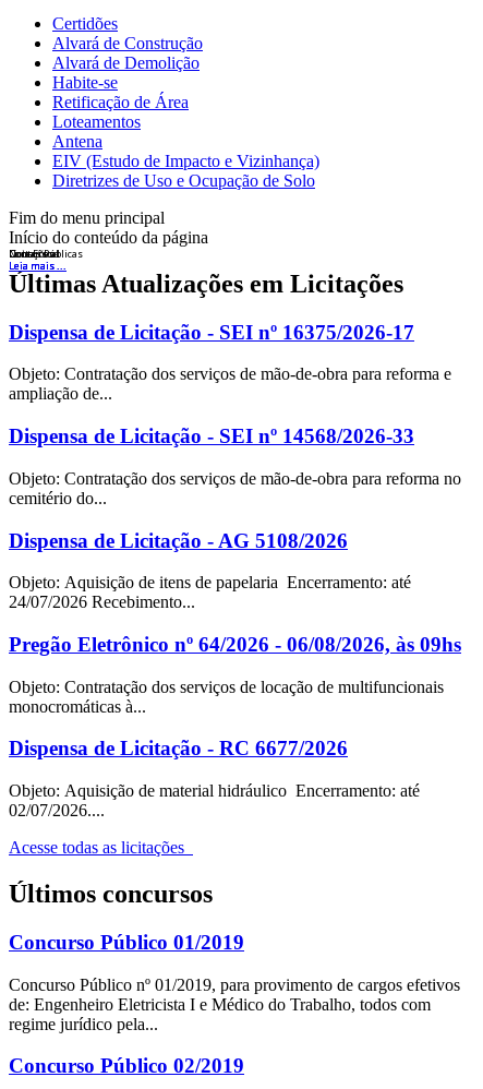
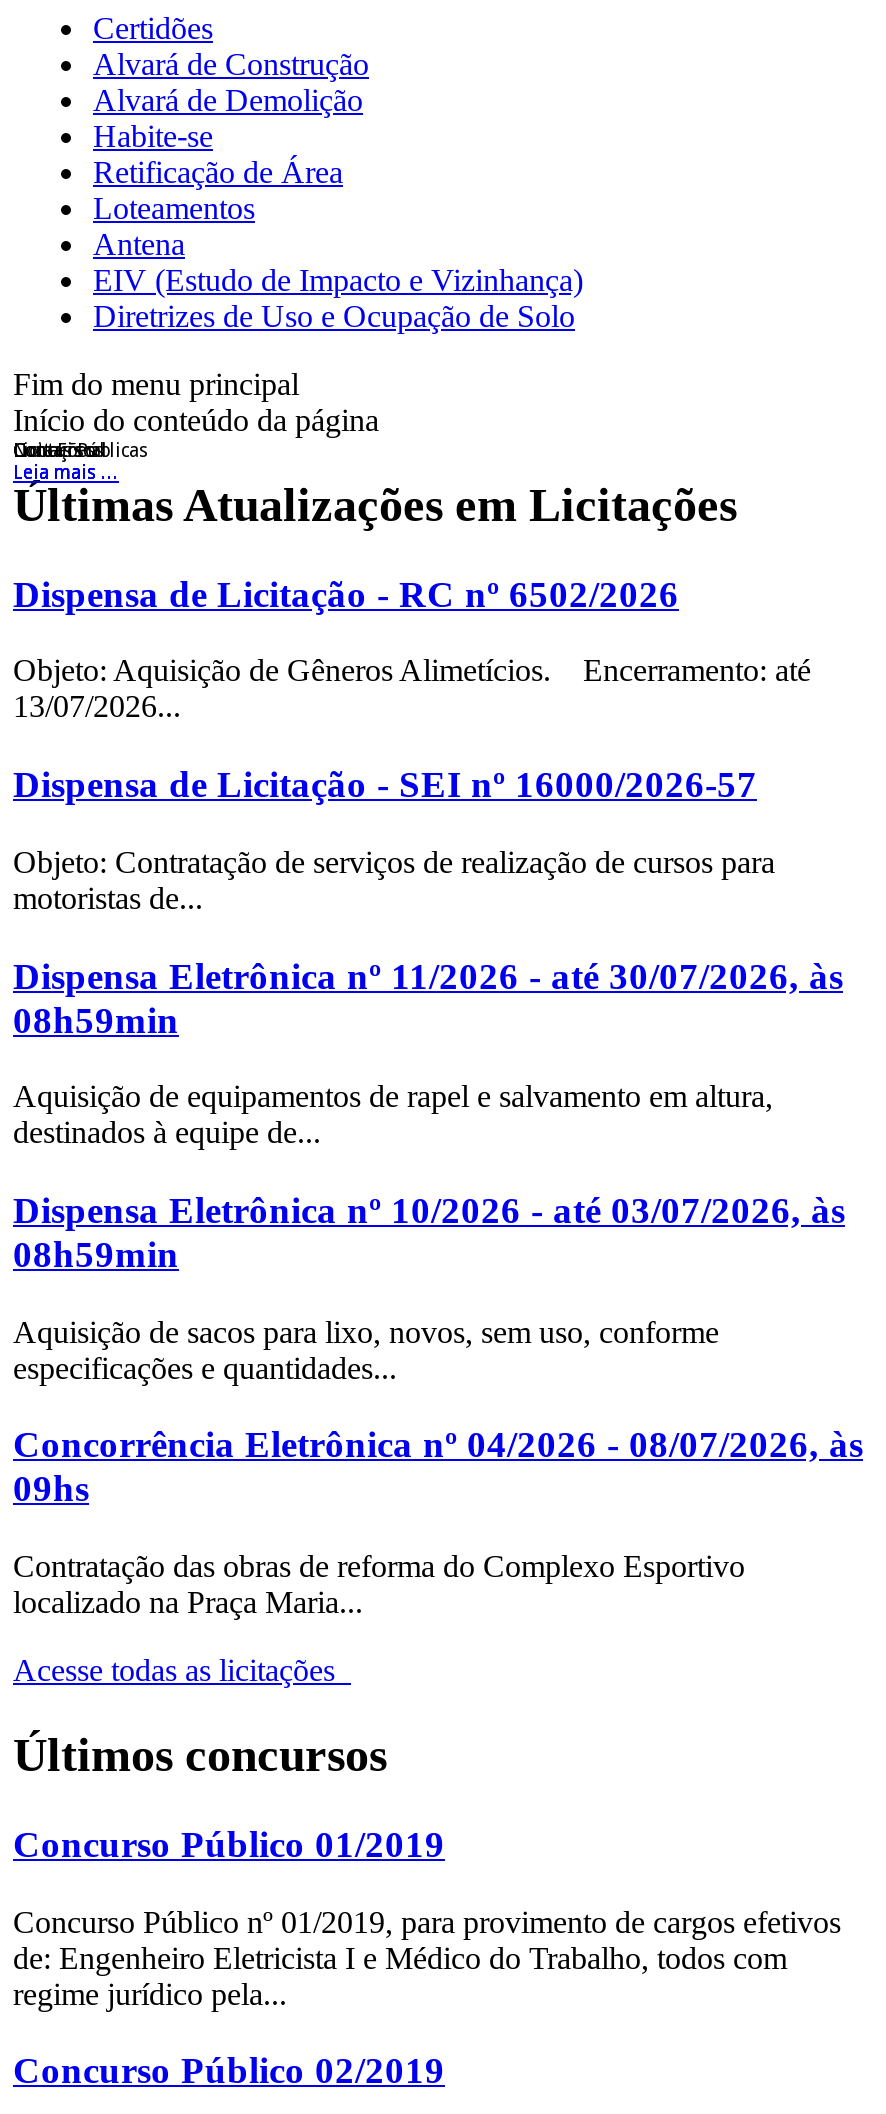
[9,320,414,343] Dispensa de Licitação - SEI nº 16375/2026-17 -> [13,572,679,614] Dispensa de Licitação - RC nº 6502/2026
[9,365,451,403] Objeto: Contratação dos serviços de mão-de-obra para reforma e | ampliação de... -> [13,654,811,724] Objeto: Aquisição de Gêneros Alimetícios. Encerramento: até | 13/07/2026...
[9,425,414,447] Dispensa de Licitação - SEI nº 14568/2026-33 -> [13,763,757,805] Dispensa de Licitação - SEI nº 16000/2026-57
[9,469,461,507] Objeto: Contratação dos serviços de mão-de-obra para reforma no | cemitério do... -> [13,845,775,915] Objeto: Contratação de serviços de realização de cursos para | motoristas de...
[9,529,348,552] Dispensa de Licitação - AG 5108/2026 -> [13,954,843,1040] Dispensa Eletrônica nº 11/2026 - até 30/07/2026, às | 08h59min
[9,573,411,611] Objeto: Aquisição de itens de papelaria Encerramento: até | 24/07/2026 Recebimento... -> [13,1079,773,1149] Aquisição de equipamentos de rapel e salvamento em altura, | destinados à equipe de...
[9,633,461,656] Pregão Eletrônico nº 64/2026 - 06/08/2026, às 09hs -> [13,1189,845,1275] Dispensa Eletrônica nº 10/2026 - até 03/07/2026, às | 08h59min
[9,677,444,715] Objeto: Contratação dos serviços de locação de multifuncionais | monocromáticas à... -> [13,1314,719,1384] Aquisição de sacos para lixo, novos, sem uso, conforme | especificações e quantidades...
[9,737,348,760] Dispensa de Licitação - RC 6677/2026 -> [13,1424,863,1510] Concorrência Eletrônica nº 04/2026 - 08/07/2026, às | 09hs
[9,781,420,820] Objeto: Aquisição de material hidráulico Encerramento: até | 02/07/2026.... -> [13,1549,745,1619] Contratação das obras de reforma do Complexo Esportivo | localizado na Praça Maria...

